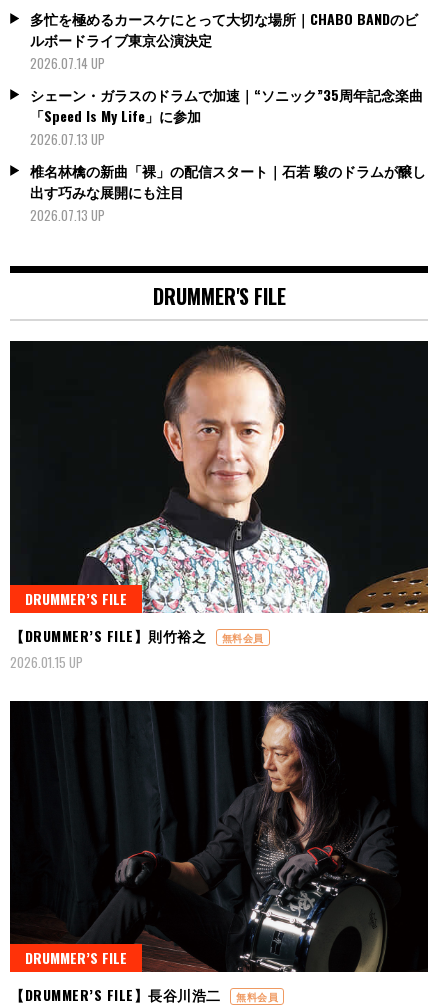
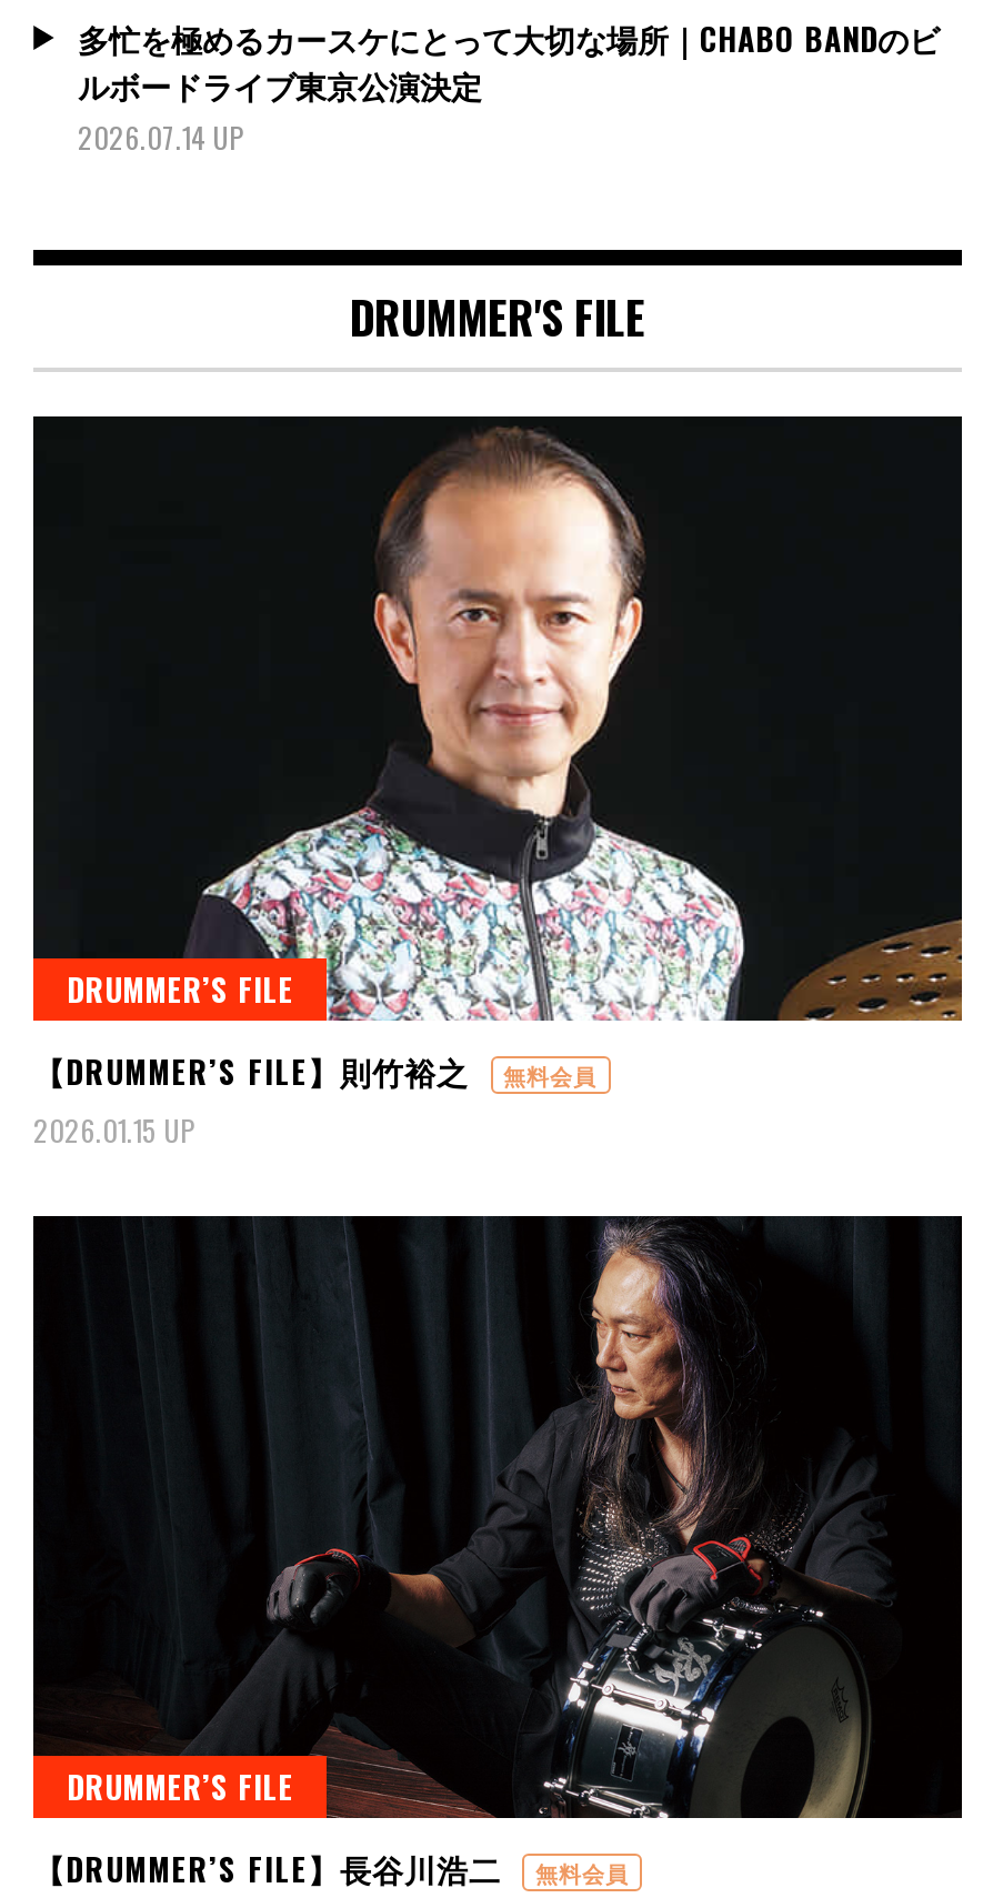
[30,84,426,225] シェーン・ガラスのドラムで加速｜“ソニック”35周年記念楽曲 | 「Speed Is My Life」に参加 | 2026.07.13 UP | 椎名林檎の新曲「裸」の配信スタート｜石若 駿のドラムが醸し | 出す巧みな展開にも注目 | 2026.07.13 UP -> none

